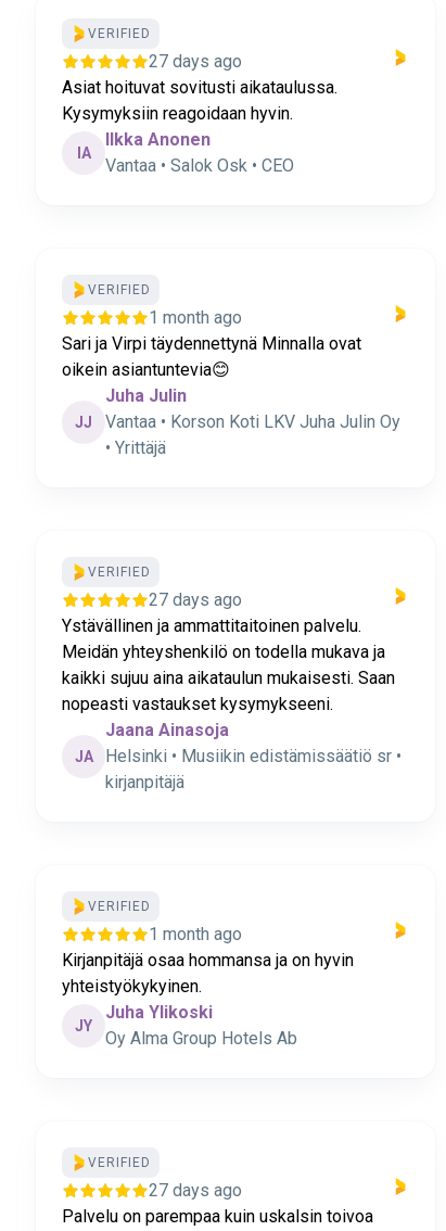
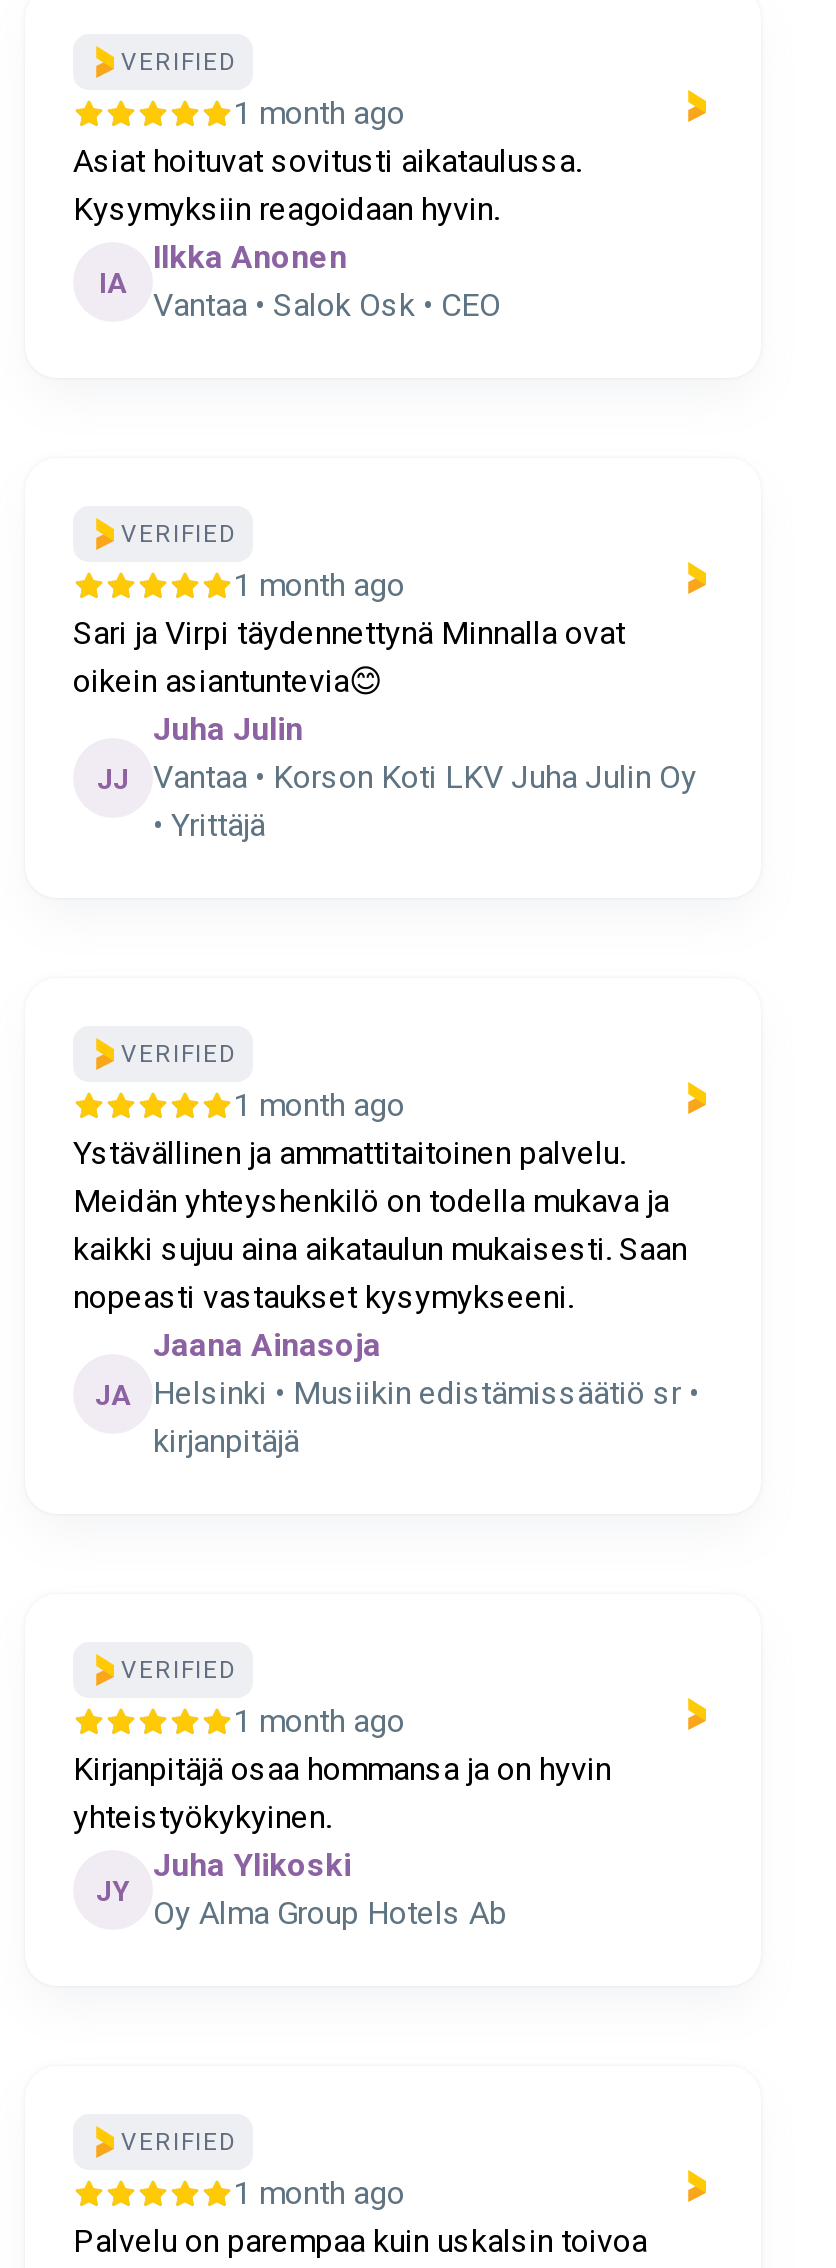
[149,51,242,72] 27 days ago -> [233,94,405,132] 1 month ago
[149,589,242,610] 27 days ago -> [233,1086,405,1124] 1 month ago
[149,1180,242,1201] 27 days ago -> [233,2174,405,2212] 1 month ago

